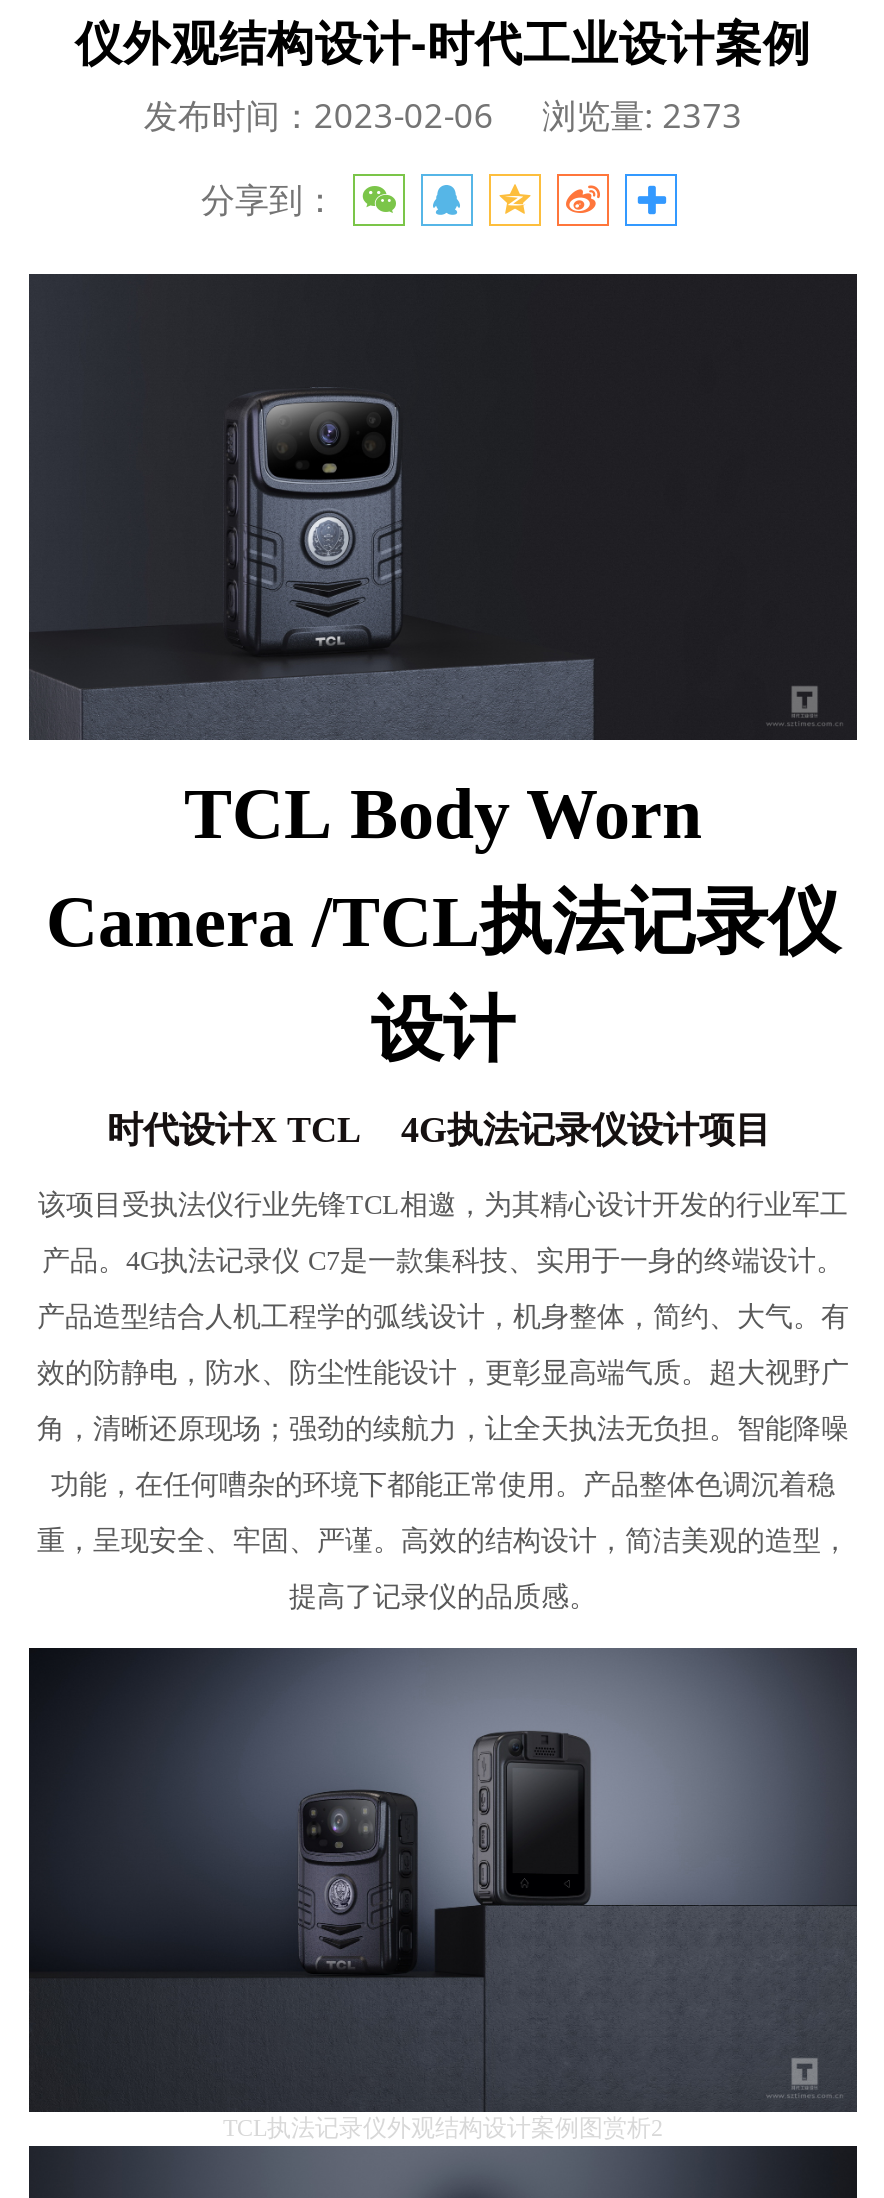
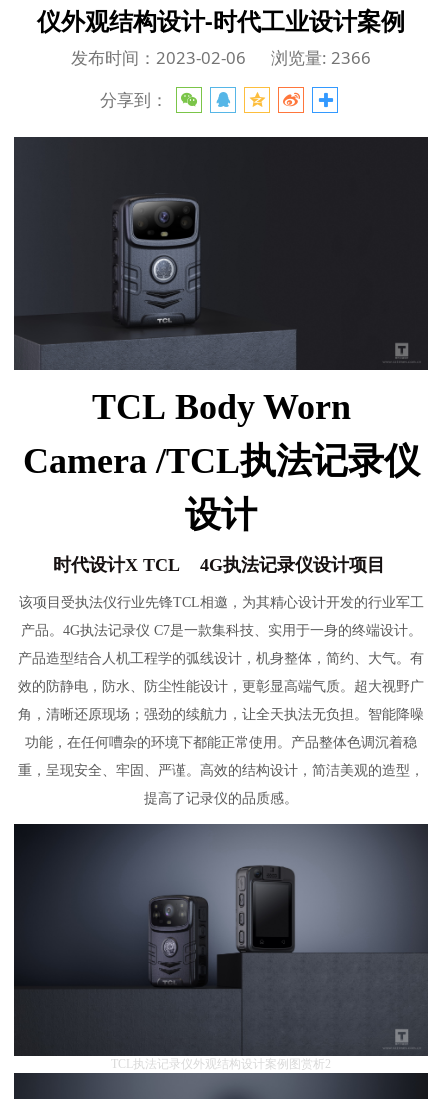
[144,93,742,139] 发布时间：2023-02-06 浏览量: 2373 -> [71,46,371,69] 发布时间：2023-02-06 浏览量: 2366

